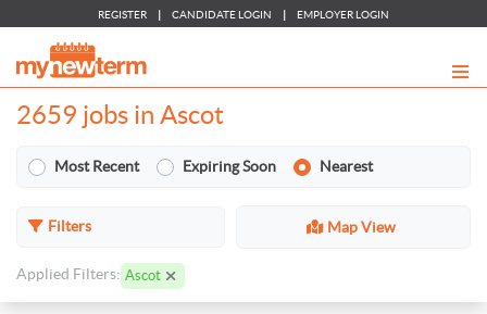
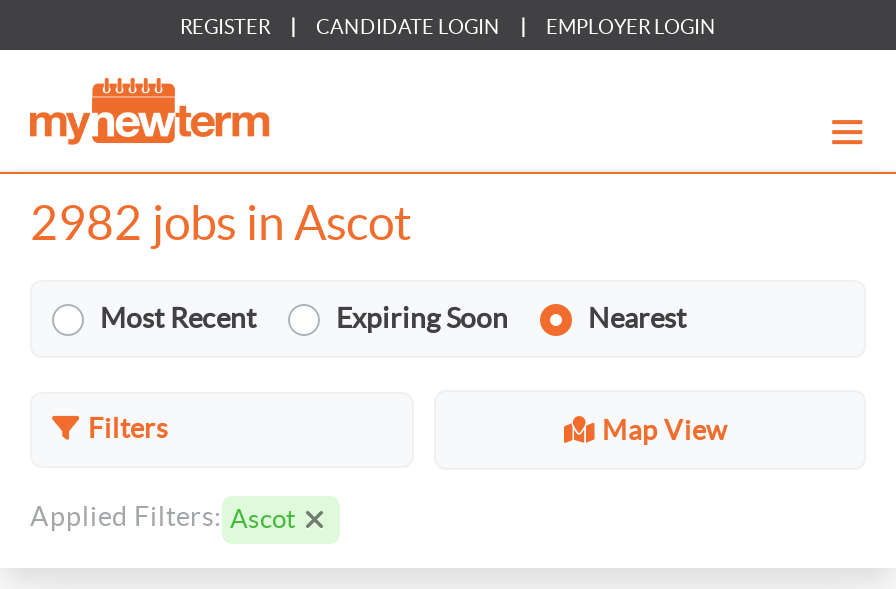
[16,100,224,129] 2659 jobs in Ascot -> [30,196,412,250] 2982 jobs in Ascot

